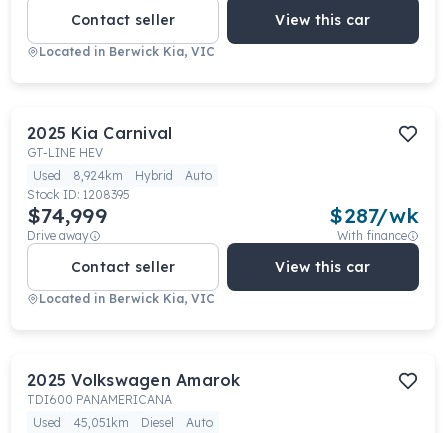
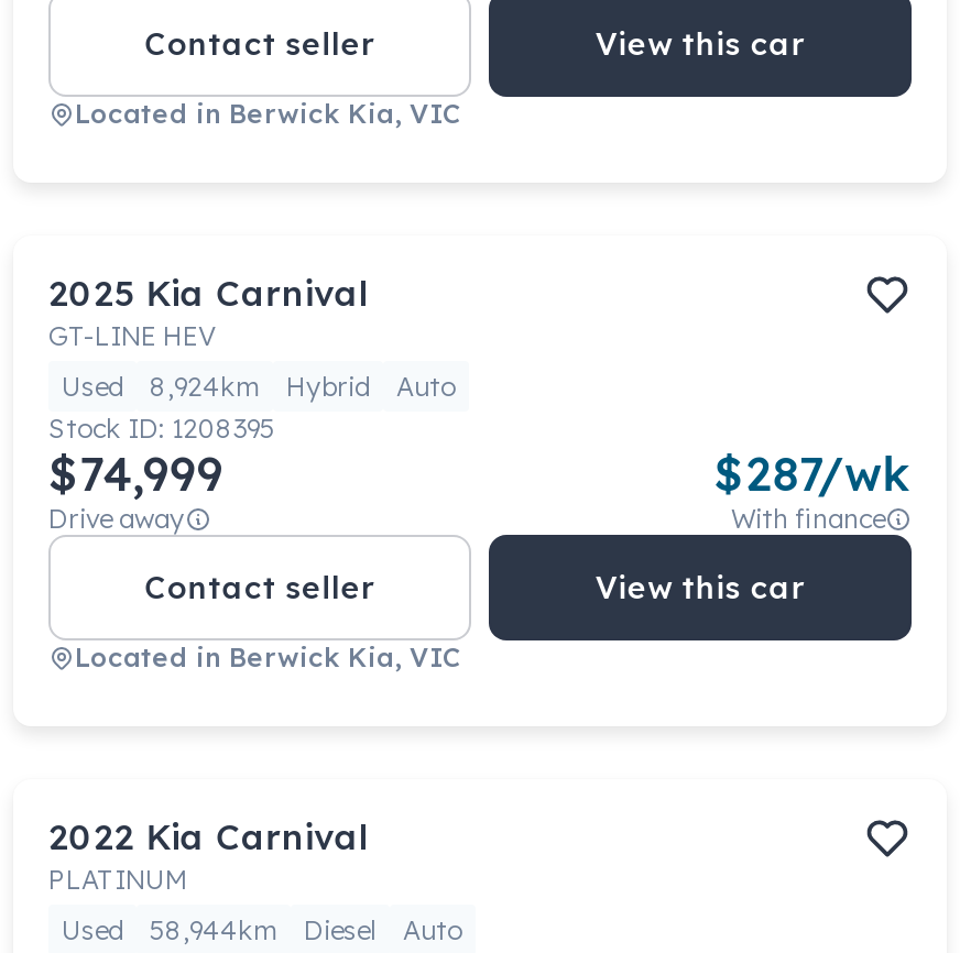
[27,370,240,407] 2025 Volkswagen Amarok | TDI600 PANAMERICANA -> [48,814,368,896] 2022 Kia Carnival | PLATINUM
[33,415,213,430] Used 45,051km Diesel Auto -> [62,913,462,946] Used 58,944km Diesel Auto

